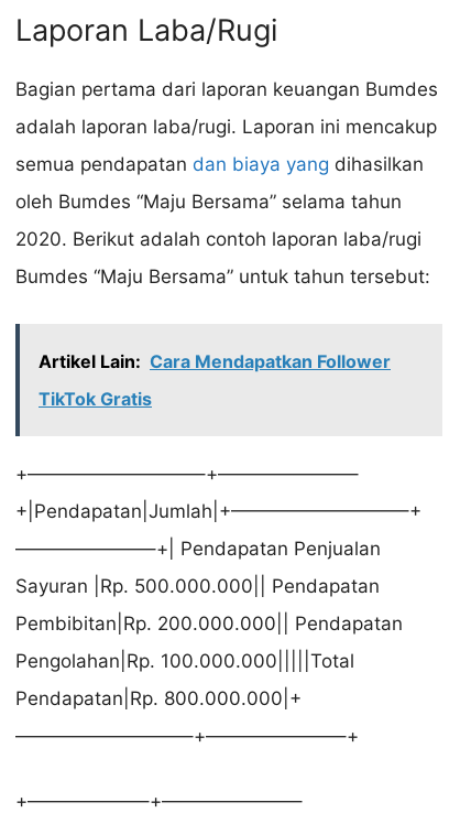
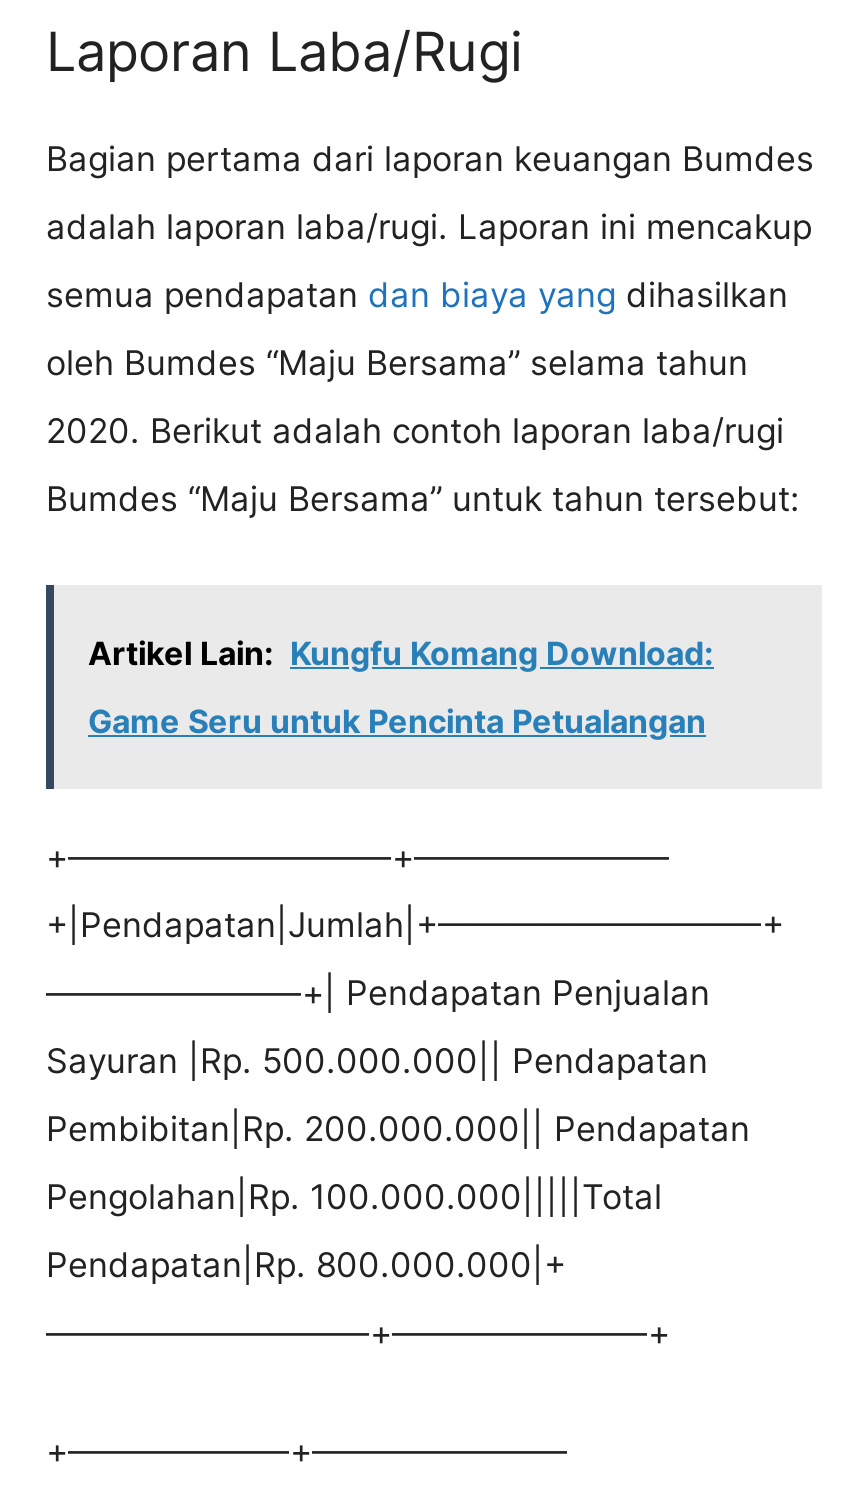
[39,350,391,372] Artikel Lain: Cara Mendapatkan Follower -> [88,632,714,672] Artikel Lain: Kungfu Komang Download:
[39,387,152,409] TikTok Gratis -> [88,700,706,740] Game Seru untuk Pencinta Petualangan

